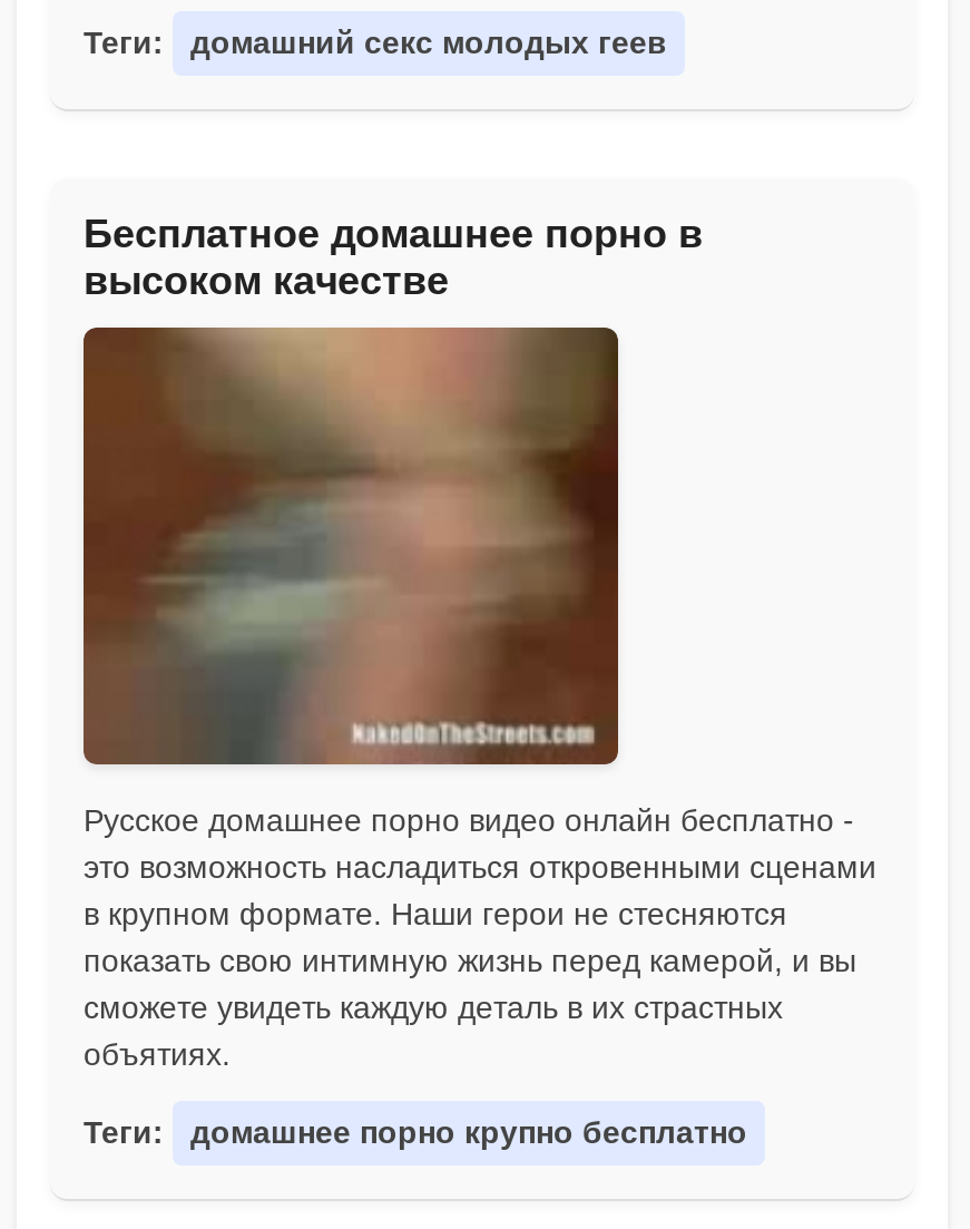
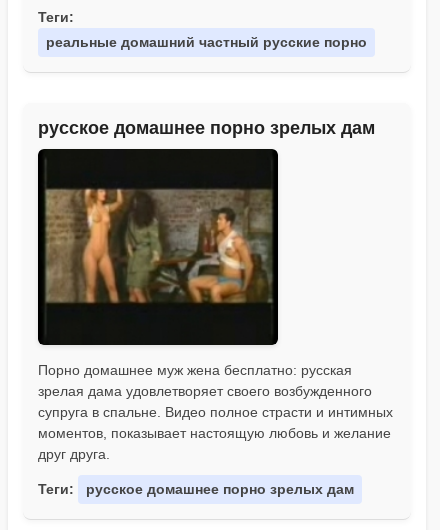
[190,25,667,61] домашний секс молодых геев -> [46,34,367,50] реальные домашний частный русские порно
[84,213,703,304] Бесплатное домашнее порно в | высоком качестве -> [38,118,375,138] русское домашнее порно зрелых дам
[81,368,876,1072] [image] | Русское домашнее порно видео онлайн бесплатно - | это возможность насладиться откровенными сценами | в крупном формате. Наши герои не стесняются | показать свою интимную жизнь перед камерой, и вы | сможете увидеть каждую деталь в их страстных | объятиях. -> [37,146,393,462] [image] | Порно домашнее муж жена бесплатно: русская | зрелая дама удовлетворяет своего возбужденного | супруга в спальне. Видео полное страсти и интимных | моментов, показывает настоящую любовь и желание | друг друга.
[190,1114,747,1150] домашнее порно крупно бесплатно -> [86,481,354,497] русское домашнее порно зрелых дам

